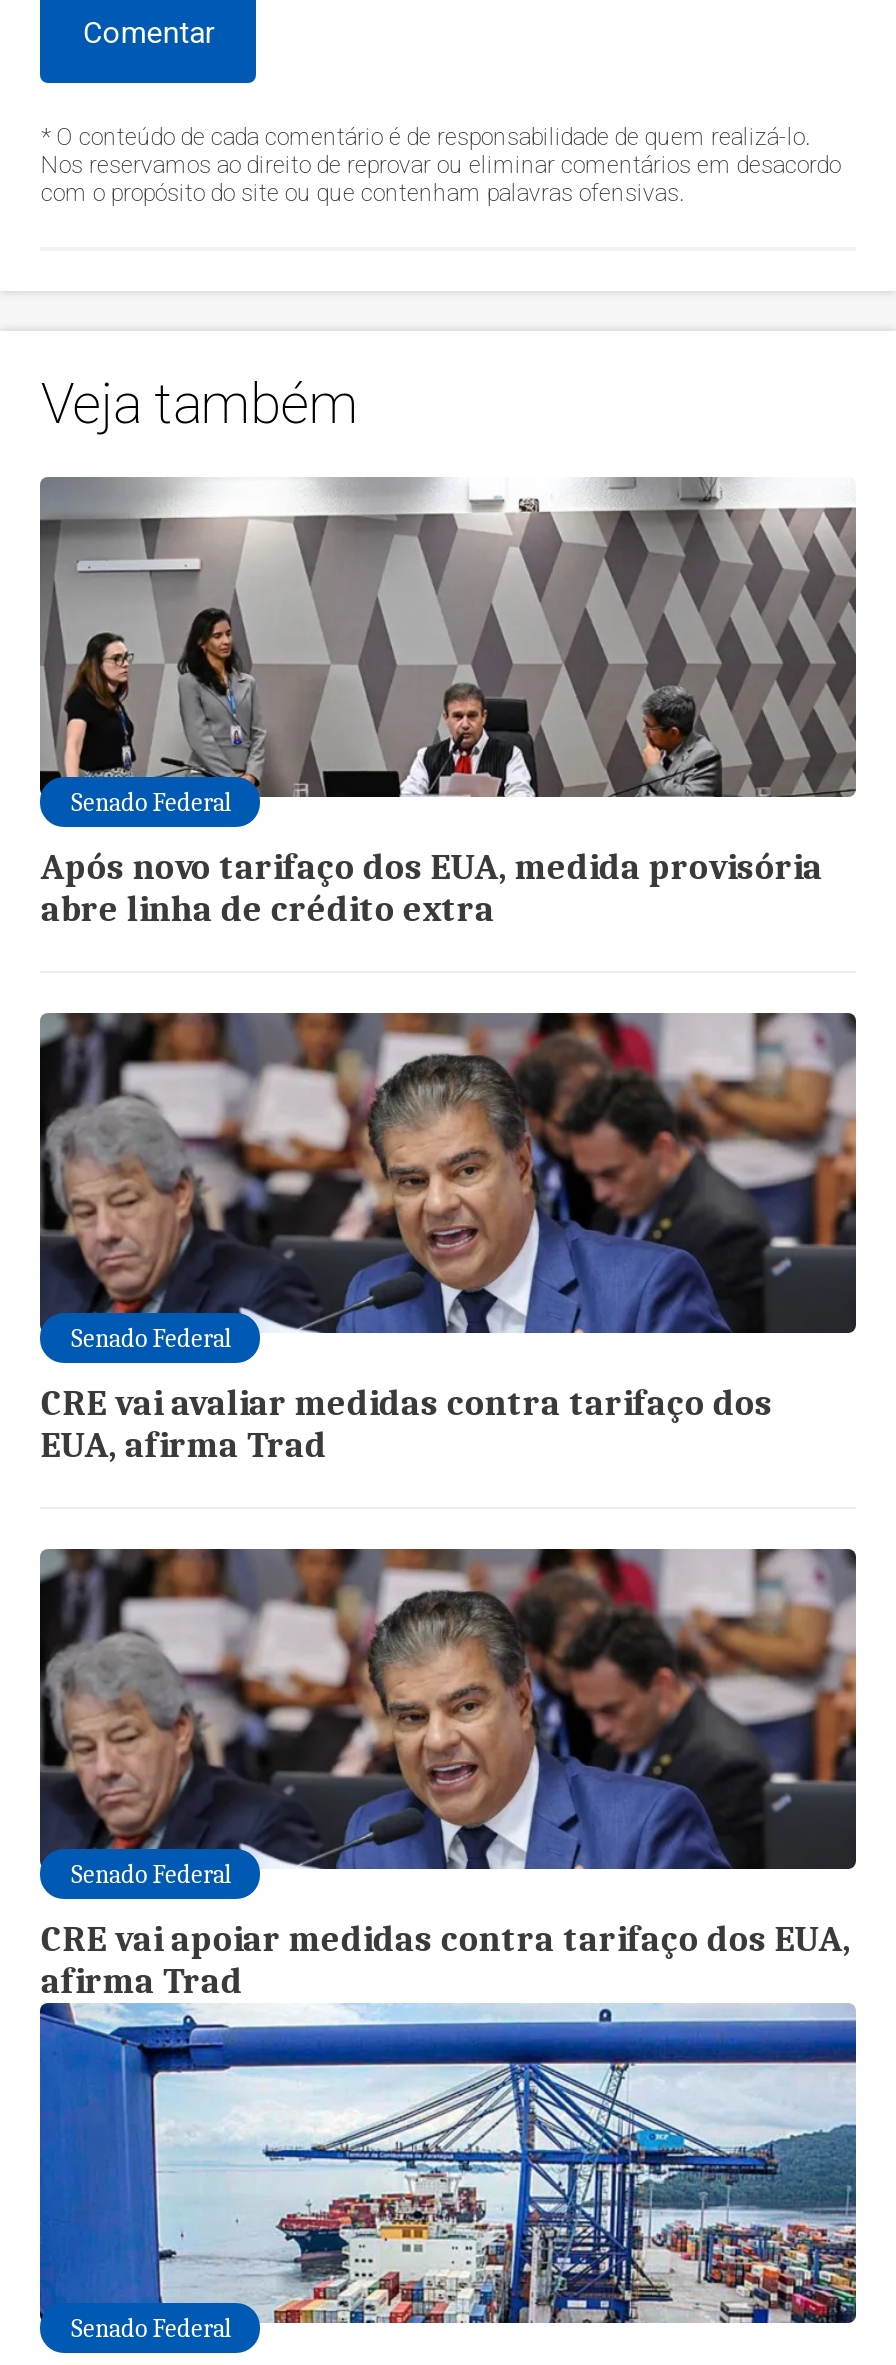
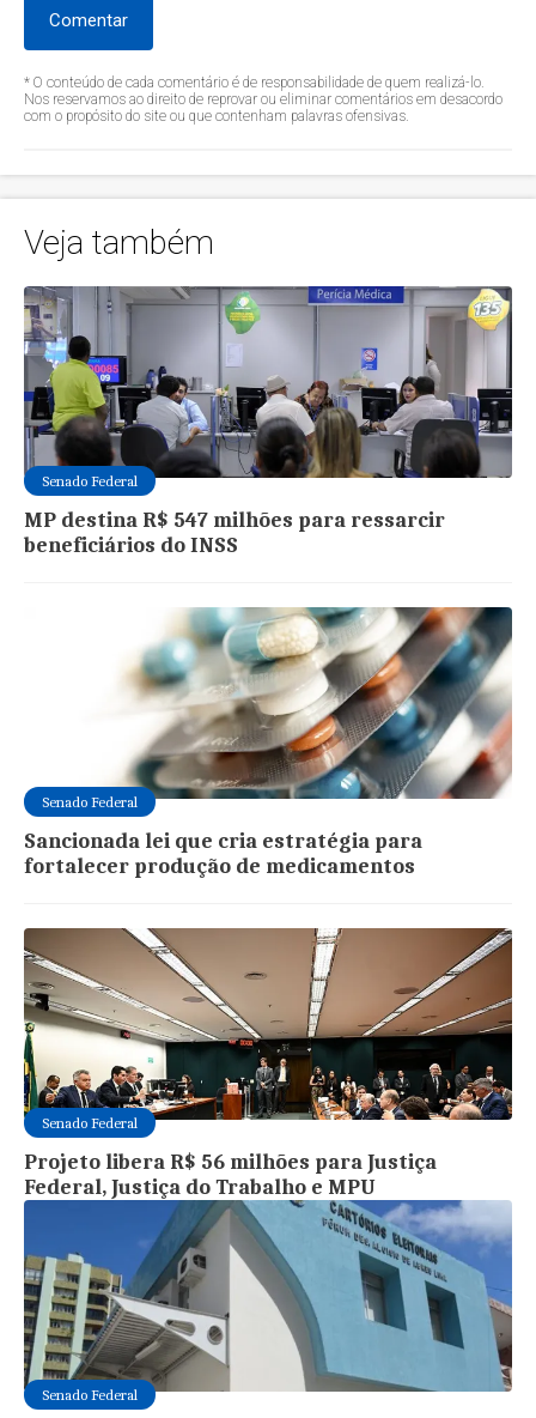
[38,477,856,932] [image] | Após novo tarifaço dos EUA, medida provisória | abre linha de crédito extra -> [23,285,513,558] [image] | MP destina R$ 547 milhões para ressarcir | beneficiários do INSS
[38,1011,858,1468] [image] | CRE vai avaliar medidas contra tarifaço dos | EUA, afirma Trad -> [24,606,512,879] [image] | Sancionada lei que cria estratégia para | fortalecer produção de medicamentos
[38,1547,856,2004] [image] | CRE vai apoiar medidas contra tarifaço dos EUA, | afirma Trad -> [23,927,513,1200] [image] | Projeto libera R$ 56 milhões para Justiça | Federal, Justiça do Trabalho e MPU
[38,2005,858,2325] [image] -> [23,1200,512,1392] [image]

